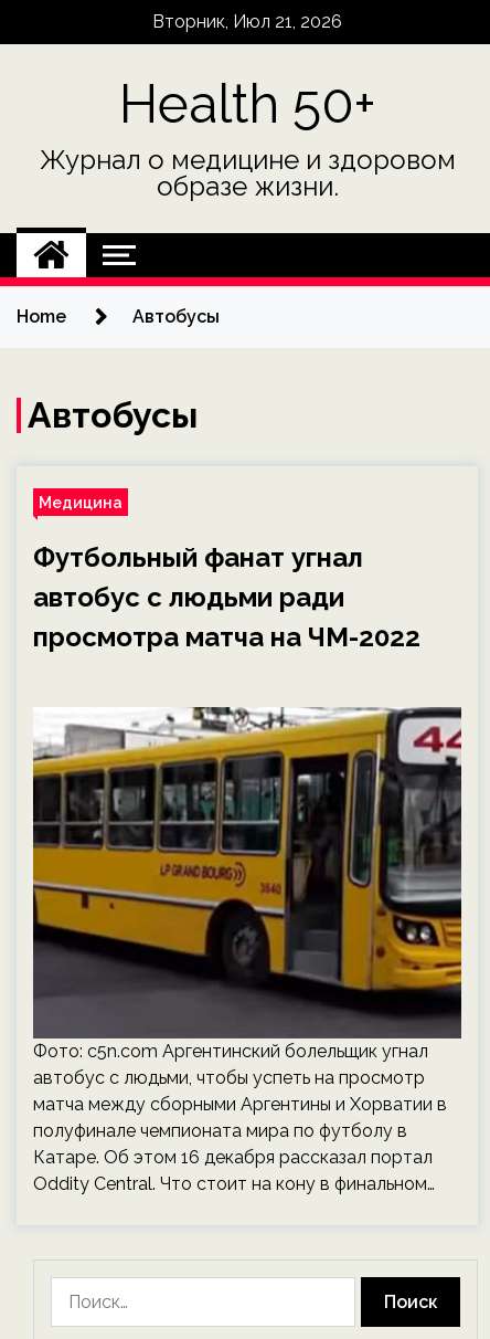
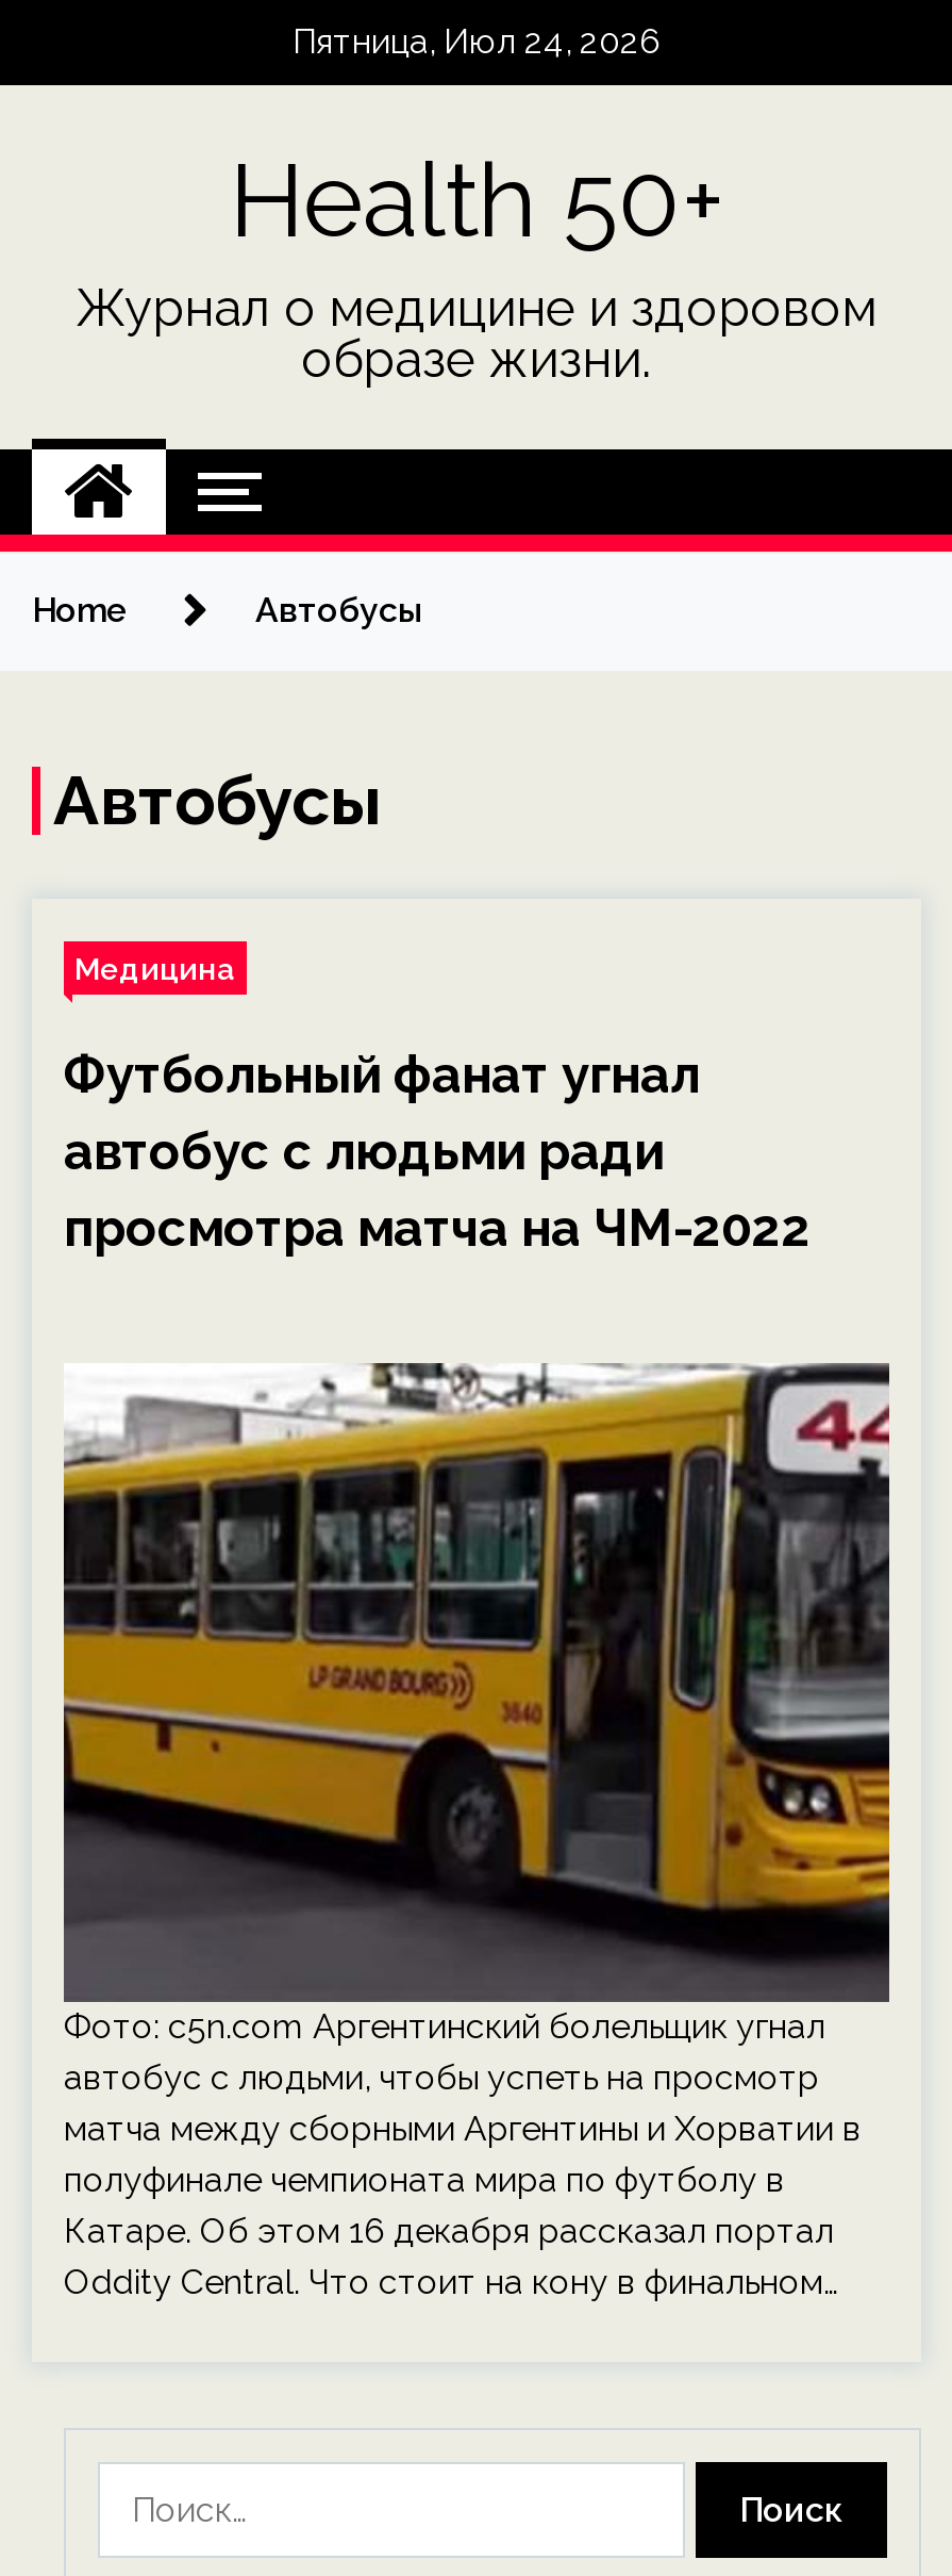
[152,11,342,32] Вторник, Июл 21, 2026 -> [293,21,661,62] Пятница, Июл 24, 2026

